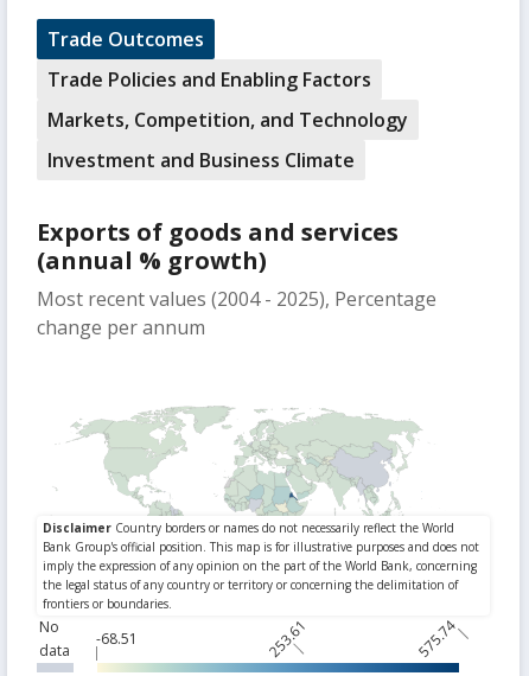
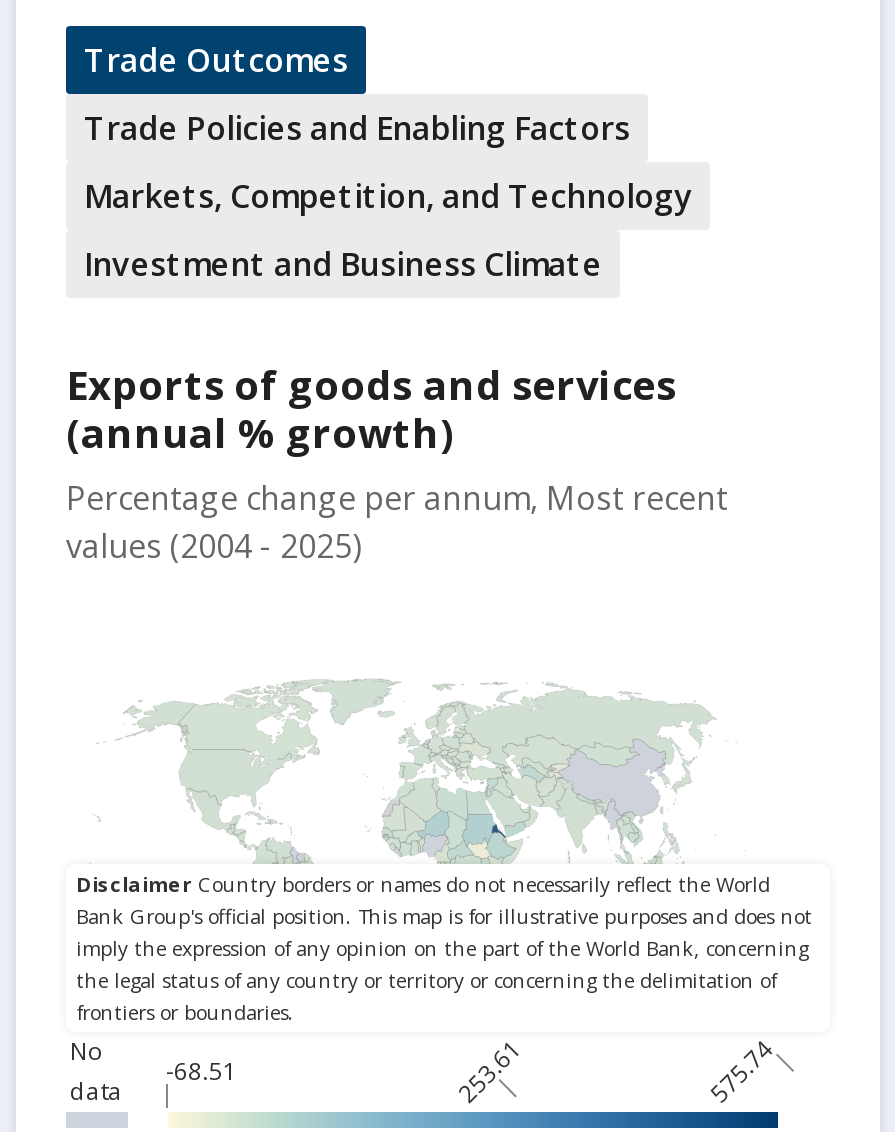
[37,286,436,340] Most recent values (2004 - 2025), Percentage | change per annum -> [66,476,728,568] Percentage change per annum, Most recent | values (2004 - 2025)

